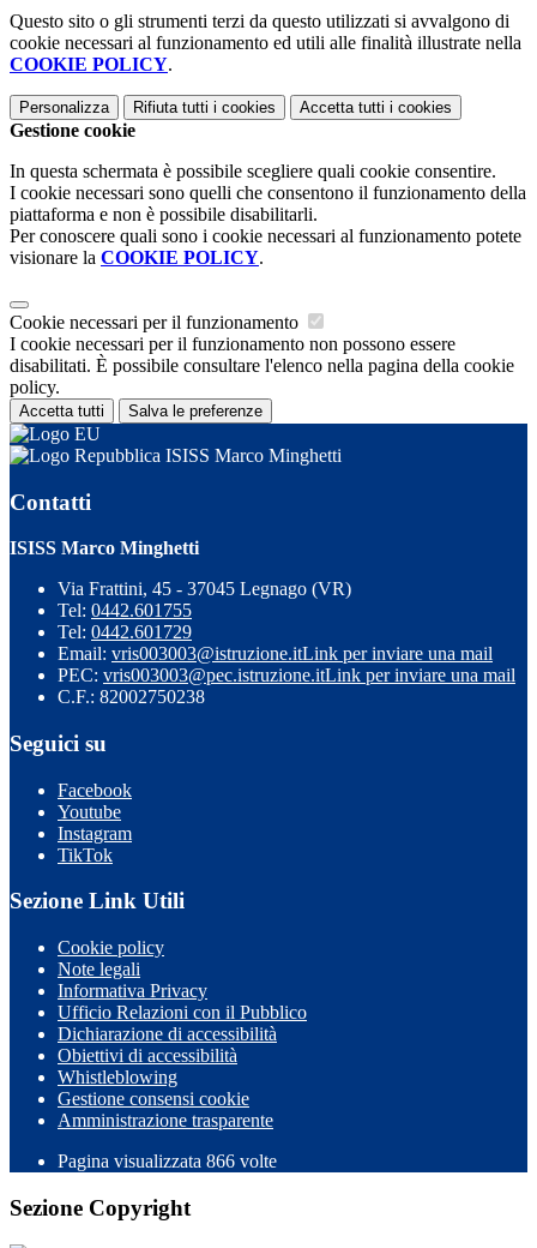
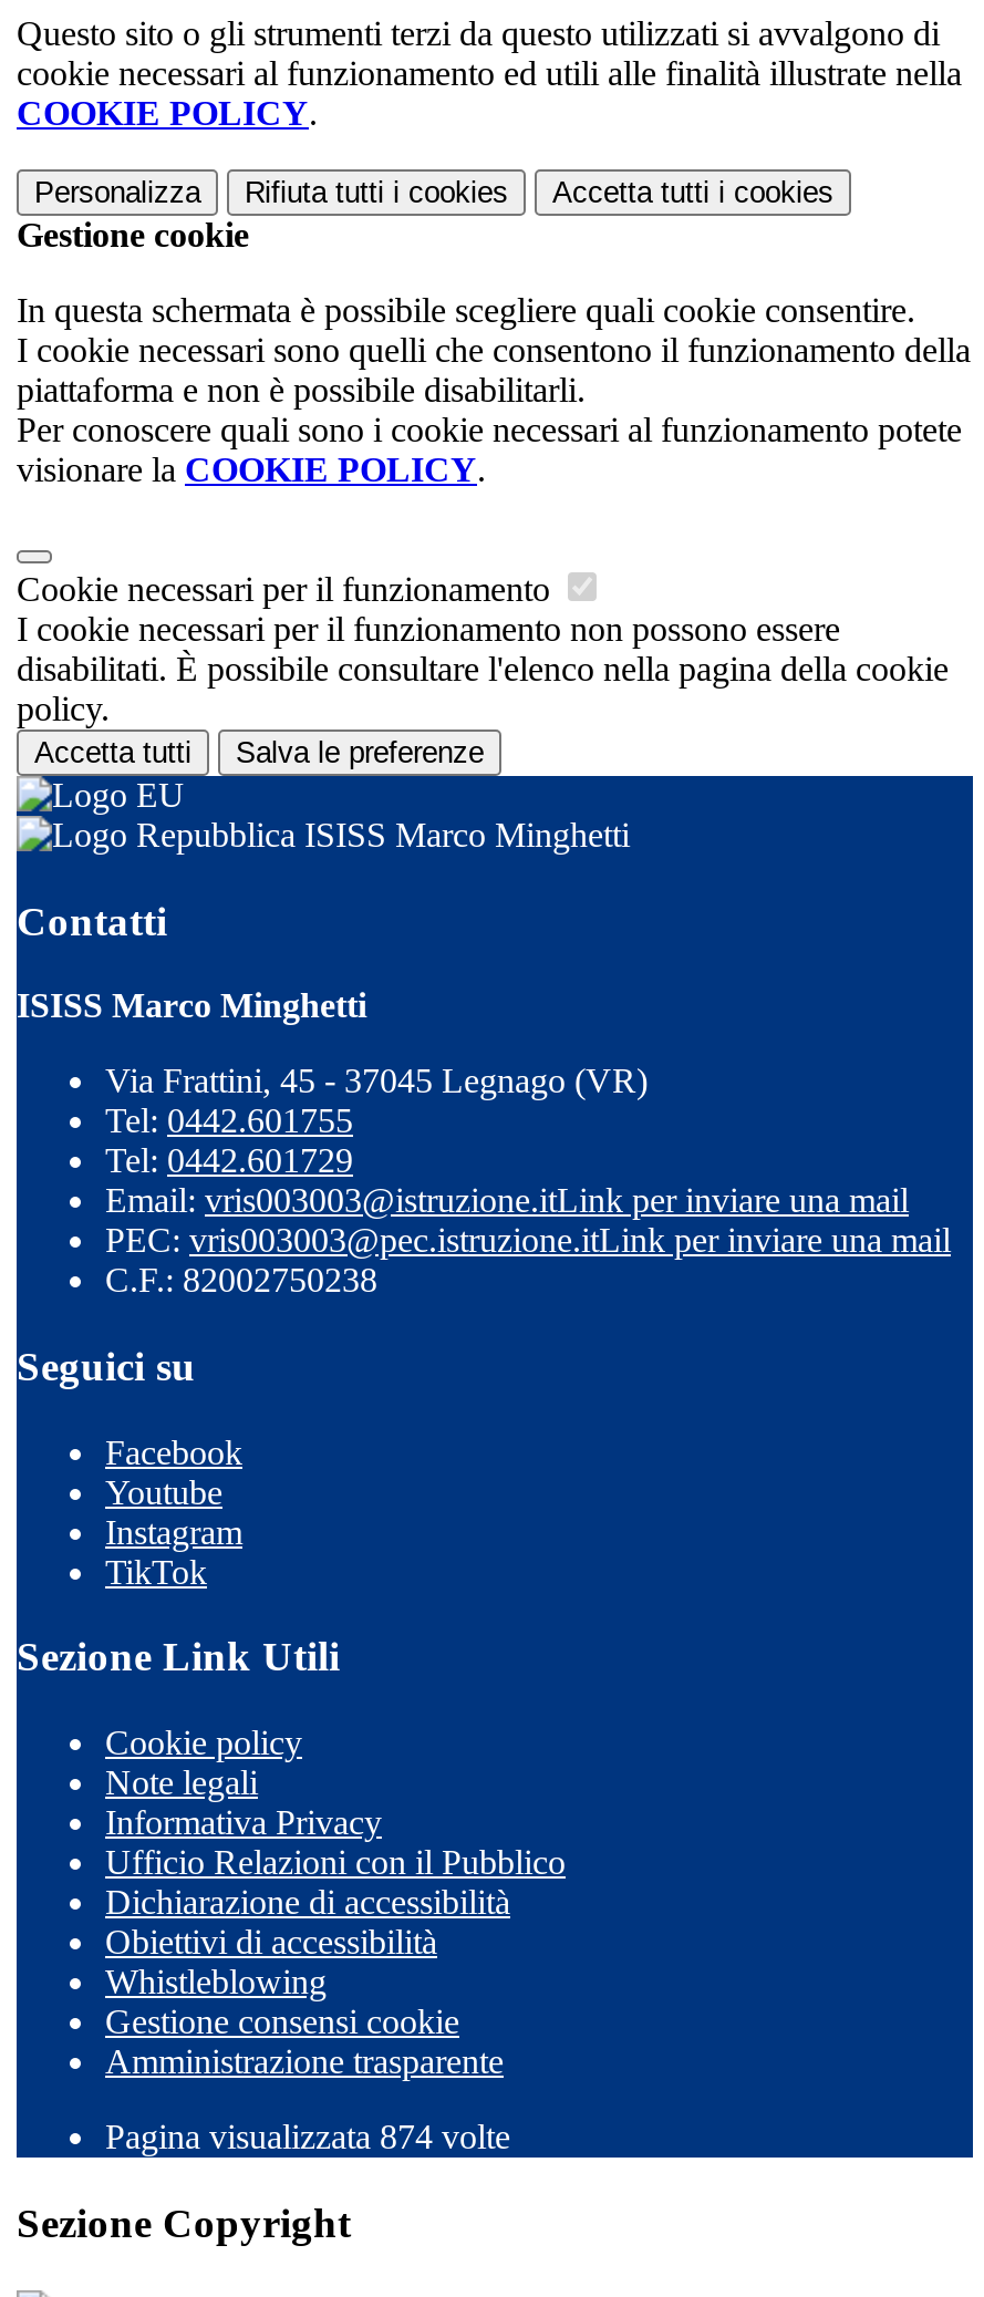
[58,1151,277,1171] Pagina visualizzata 866 volte -> [105,2118,510,2156] Pagina visualizzata 874 volte

